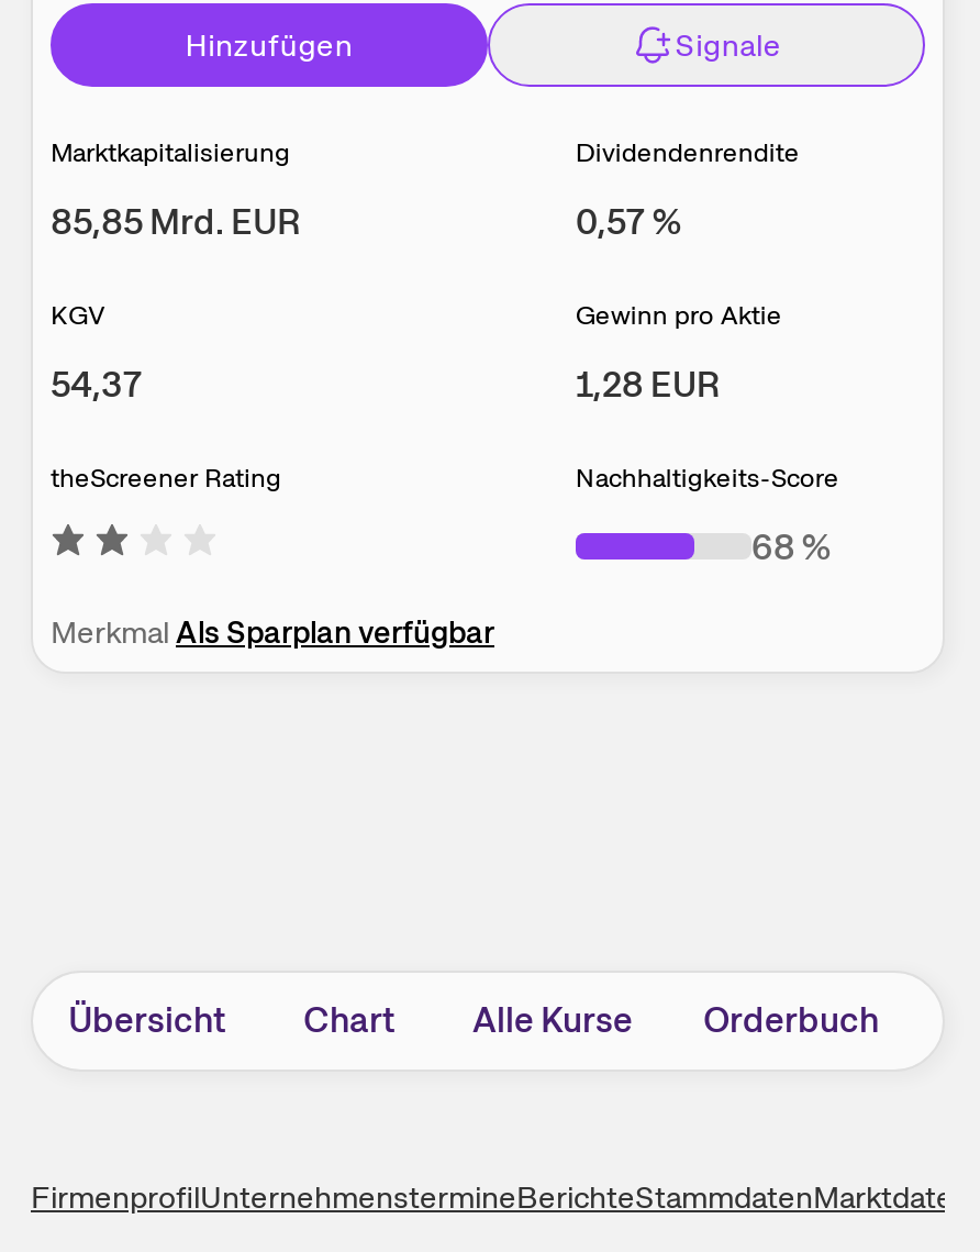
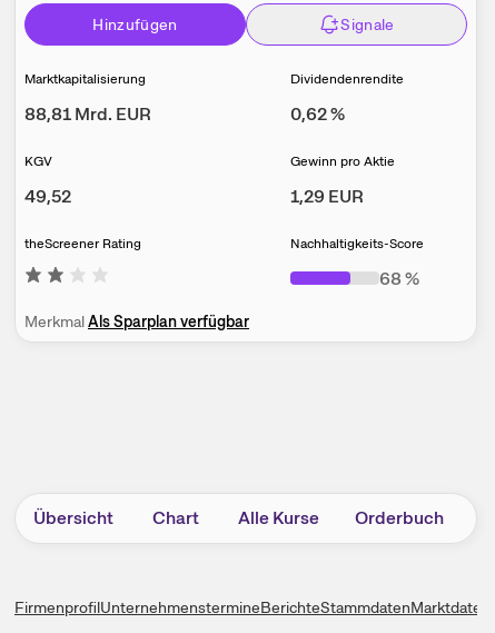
[51,199,301,246] 85,85 Mrd. EUR -> [24,103,151,126] 88,81 Mrd. EUR
[575,199,681,246] 0,57 % -> [290,103,345,126] 0,62 %
[51,362,143,408] 54,37 -> [24,185,71,208] 49,52
[575,362,720,408] 1,28 EUR -> [290,185,364,208] 1,29 EUR

